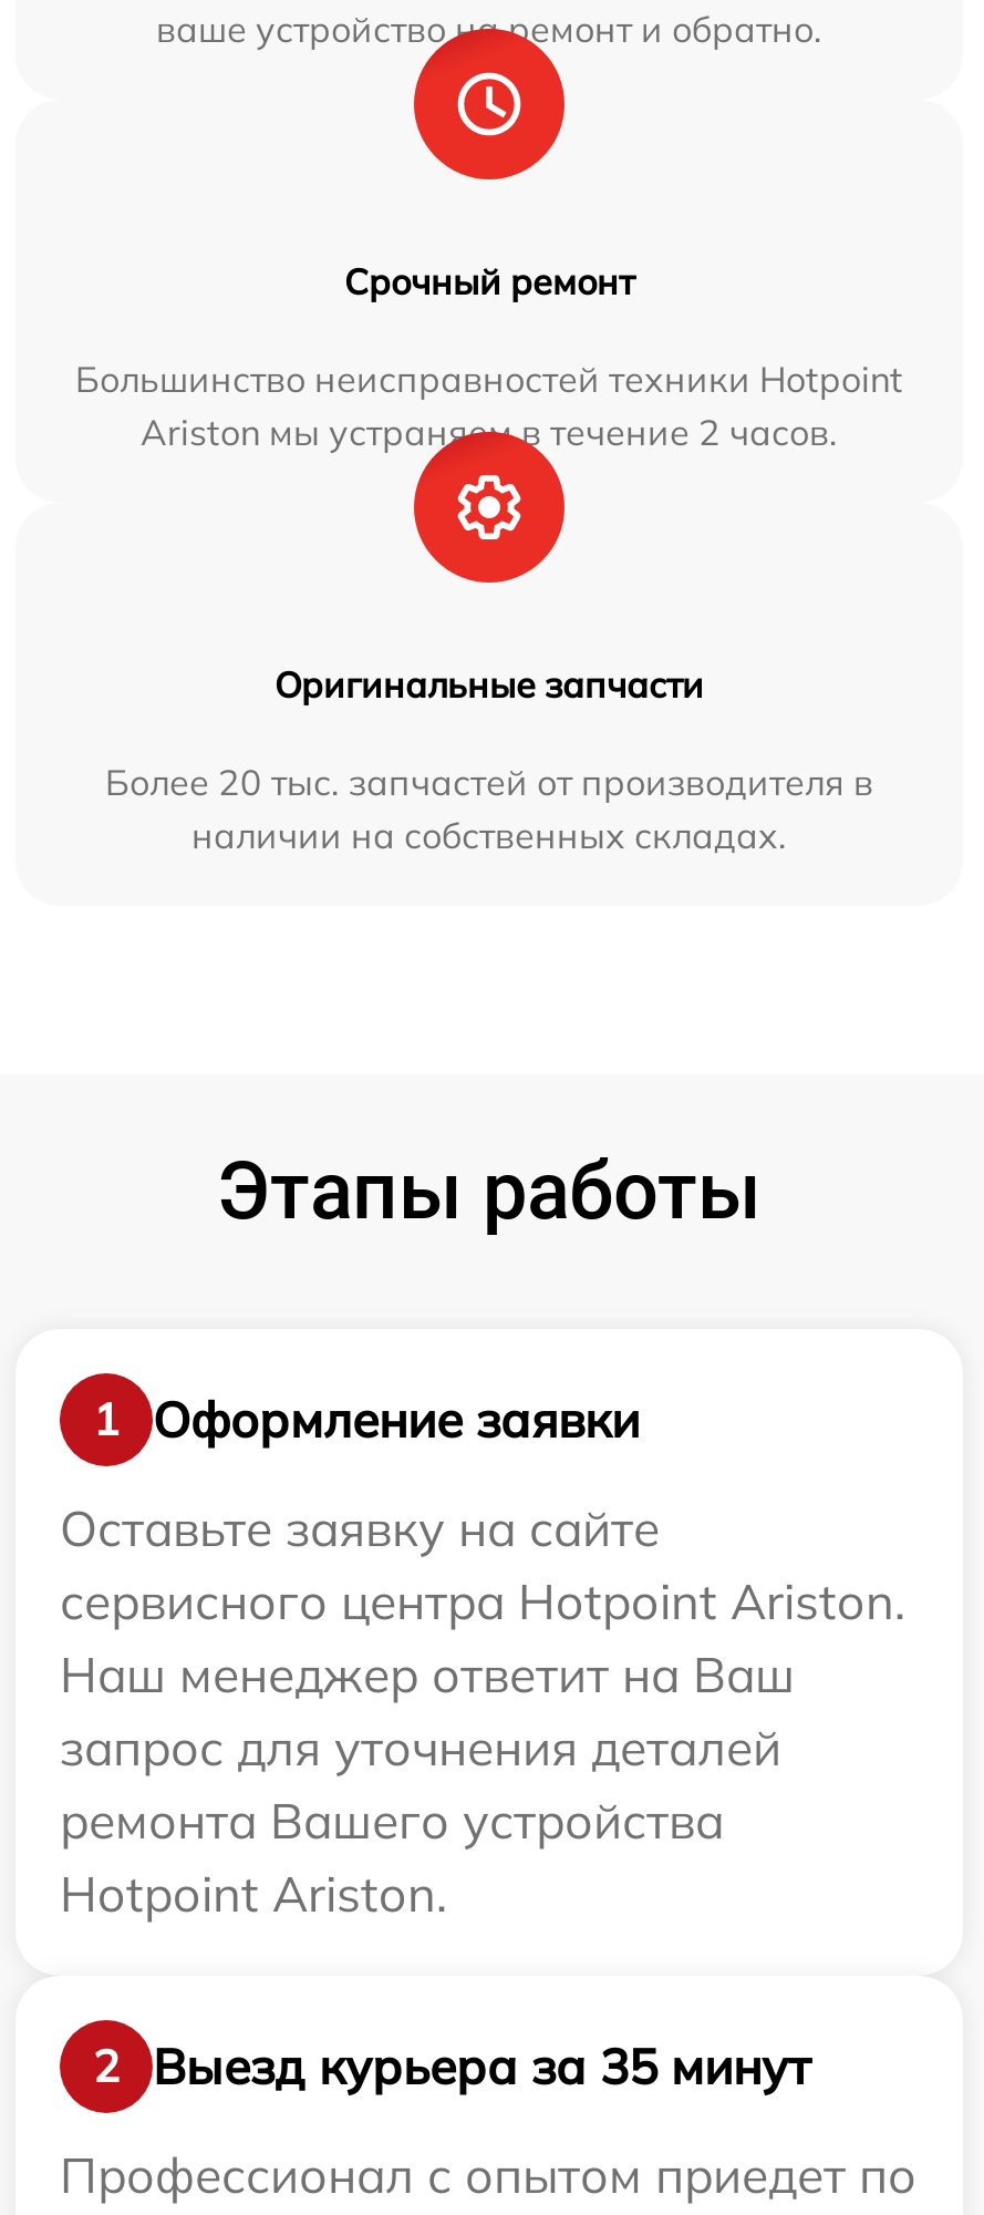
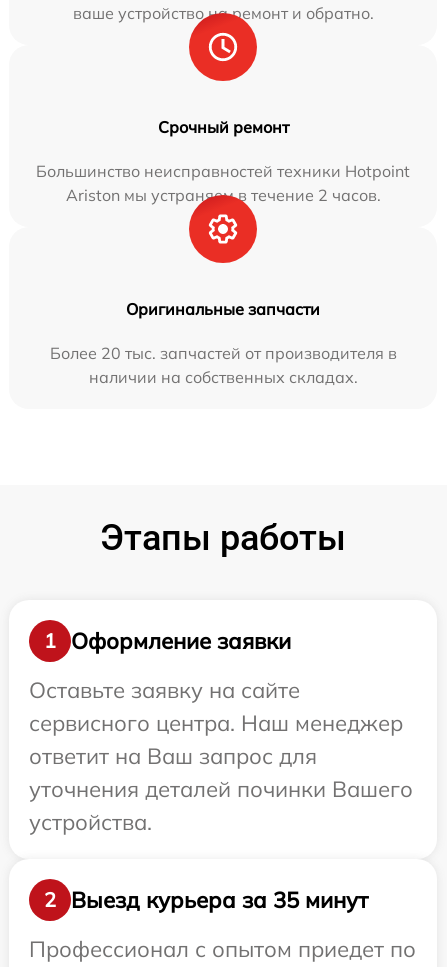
[60,1570,905,1925] сервисного центра Hotpoint Ariston. | Наш менеджер ответит на Ваш | запрос для уточнения деталей | ремонта Вашего устройства | Hotpoint Ariston. -> [29,709,413,836] сервисного центра. Наш менеджер | ответит на Ваш запрос для | уточнения деталей починки Вашего | устройства.

